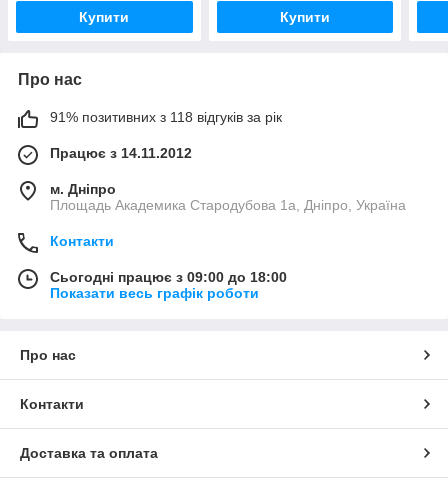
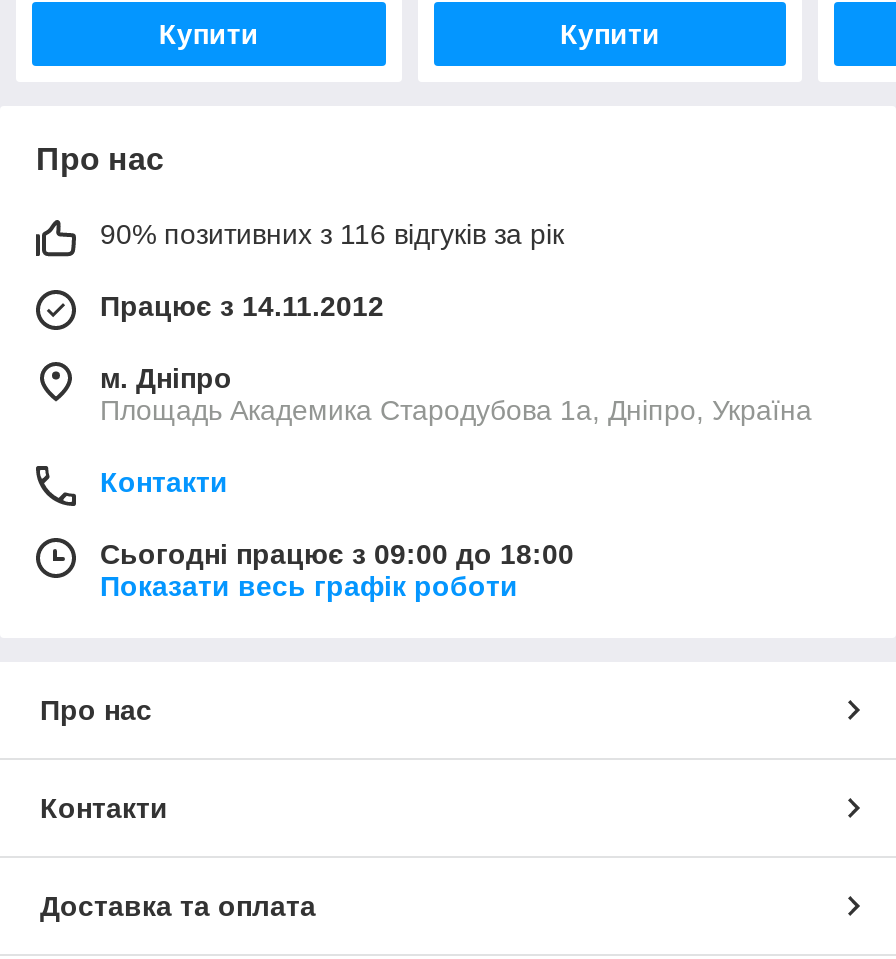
[50,109,282,125] 91% позитивних з 118 відгуків за рік -> [100,218,564,250] 90% позитивних з 116 відгуків за рік

